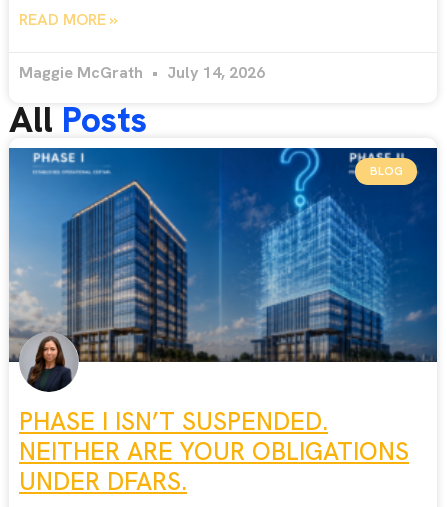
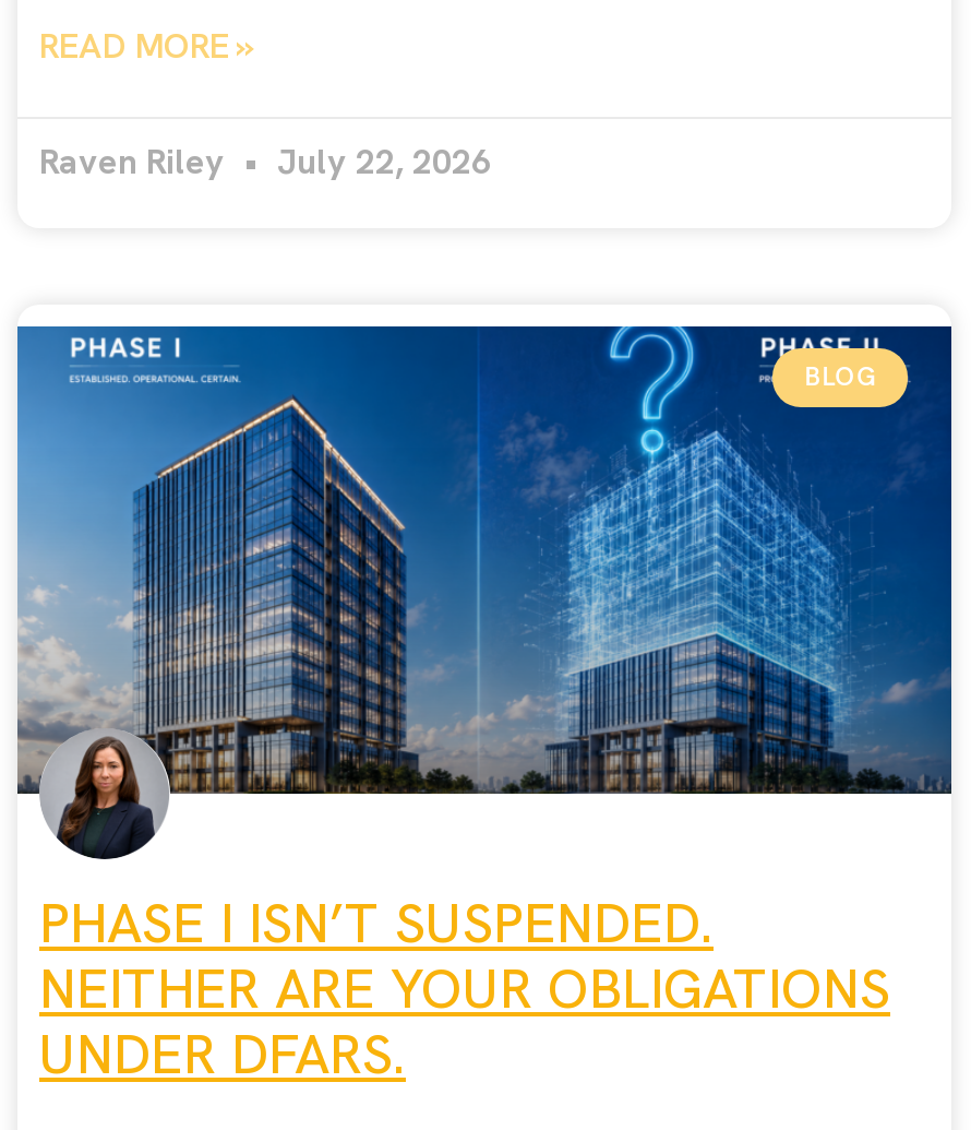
[9,62,265,143] Maggie McGrath | July 14, 2026 | All Posts -> [39,139,491,185] Raven Riley | July 22, 2026

